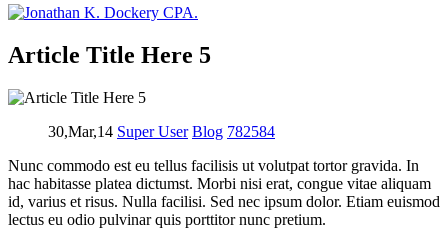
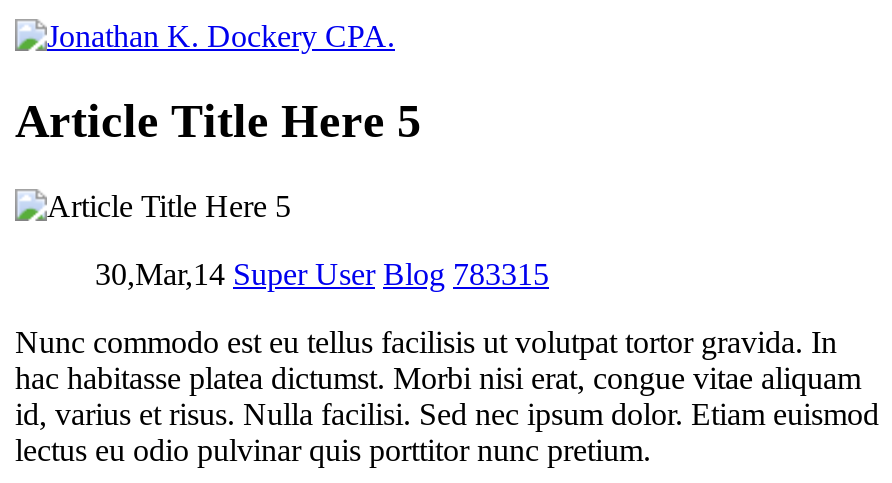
[48,123,275,140] 30,Mar,14 Super User Blog 782584 -> [95,257,549,291] 30,Mar,14 Super User Blog 783315

